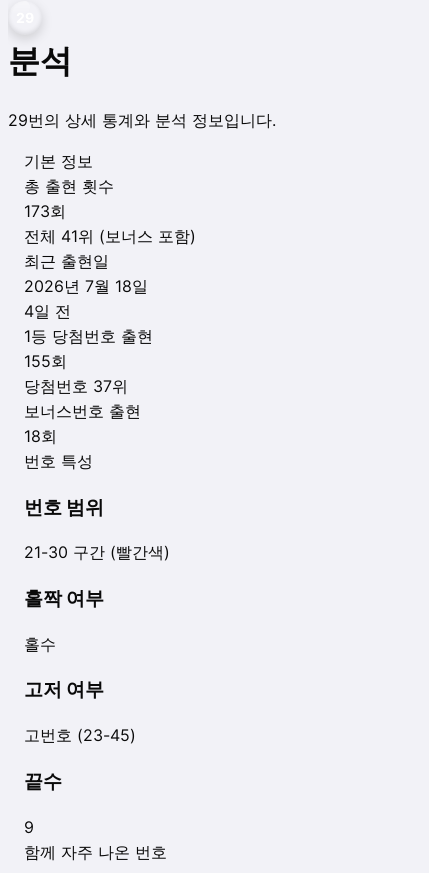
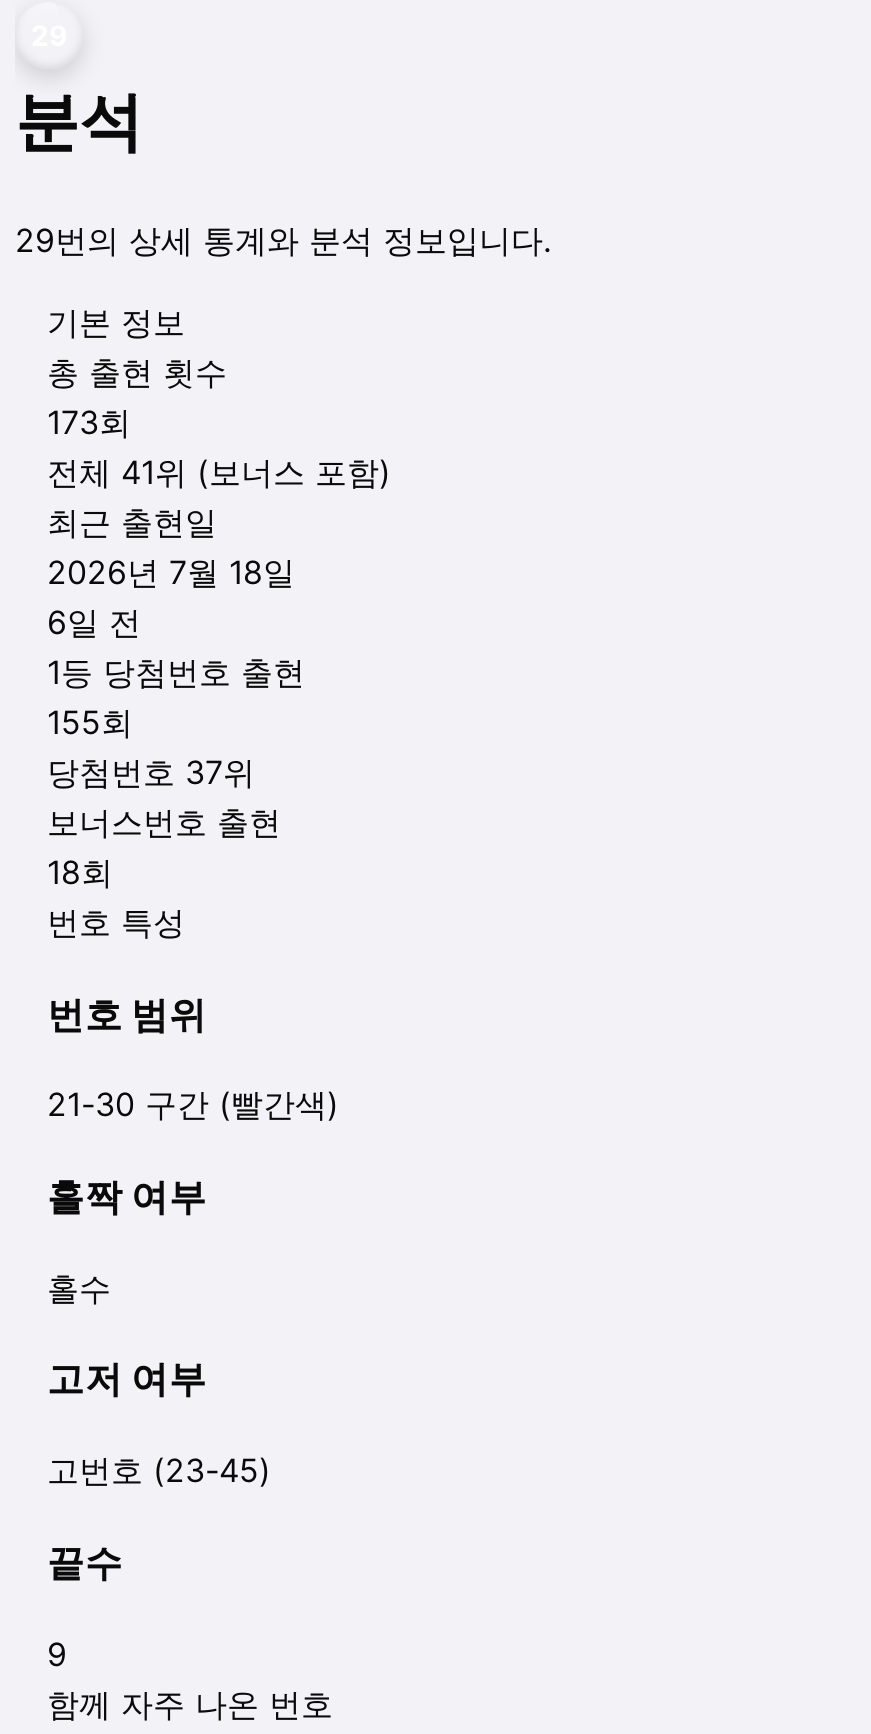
[24,301,71,321] 4일 전 -> [47,602,141,642] 6일 전

